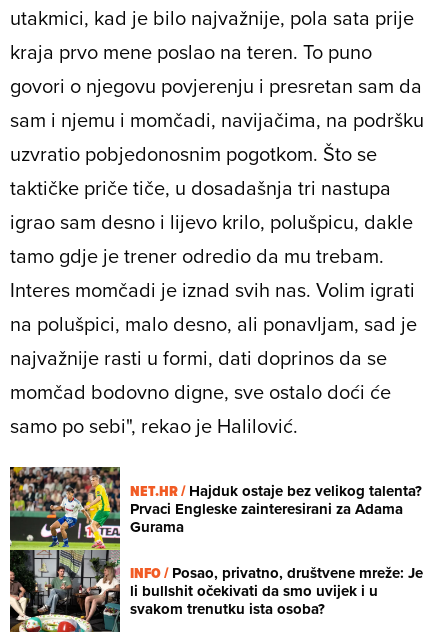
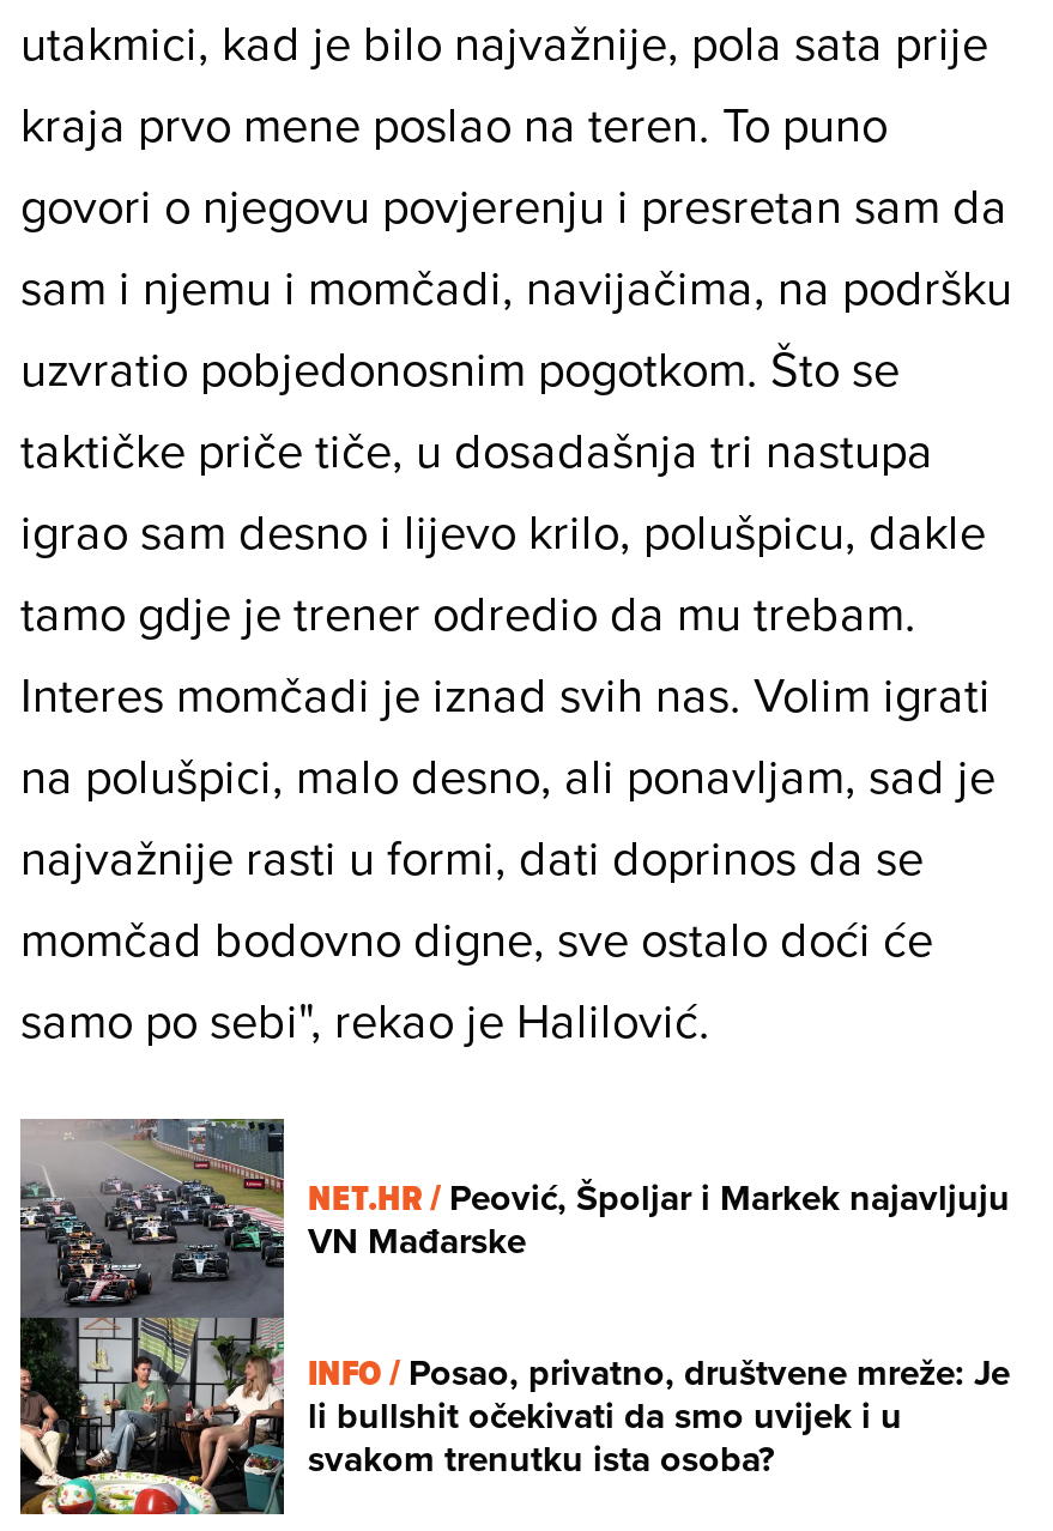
[9,466,422,551] [image] | NET.HR / Hajduk ostaje bez velikog talenta? | Prvaci Engleske zainteresirani za Adama | Gurama -> [20,1119,1010,1320] [image] | NET.HR / Peović, Špoljar i Markek najavljuju | VN Mađarske

